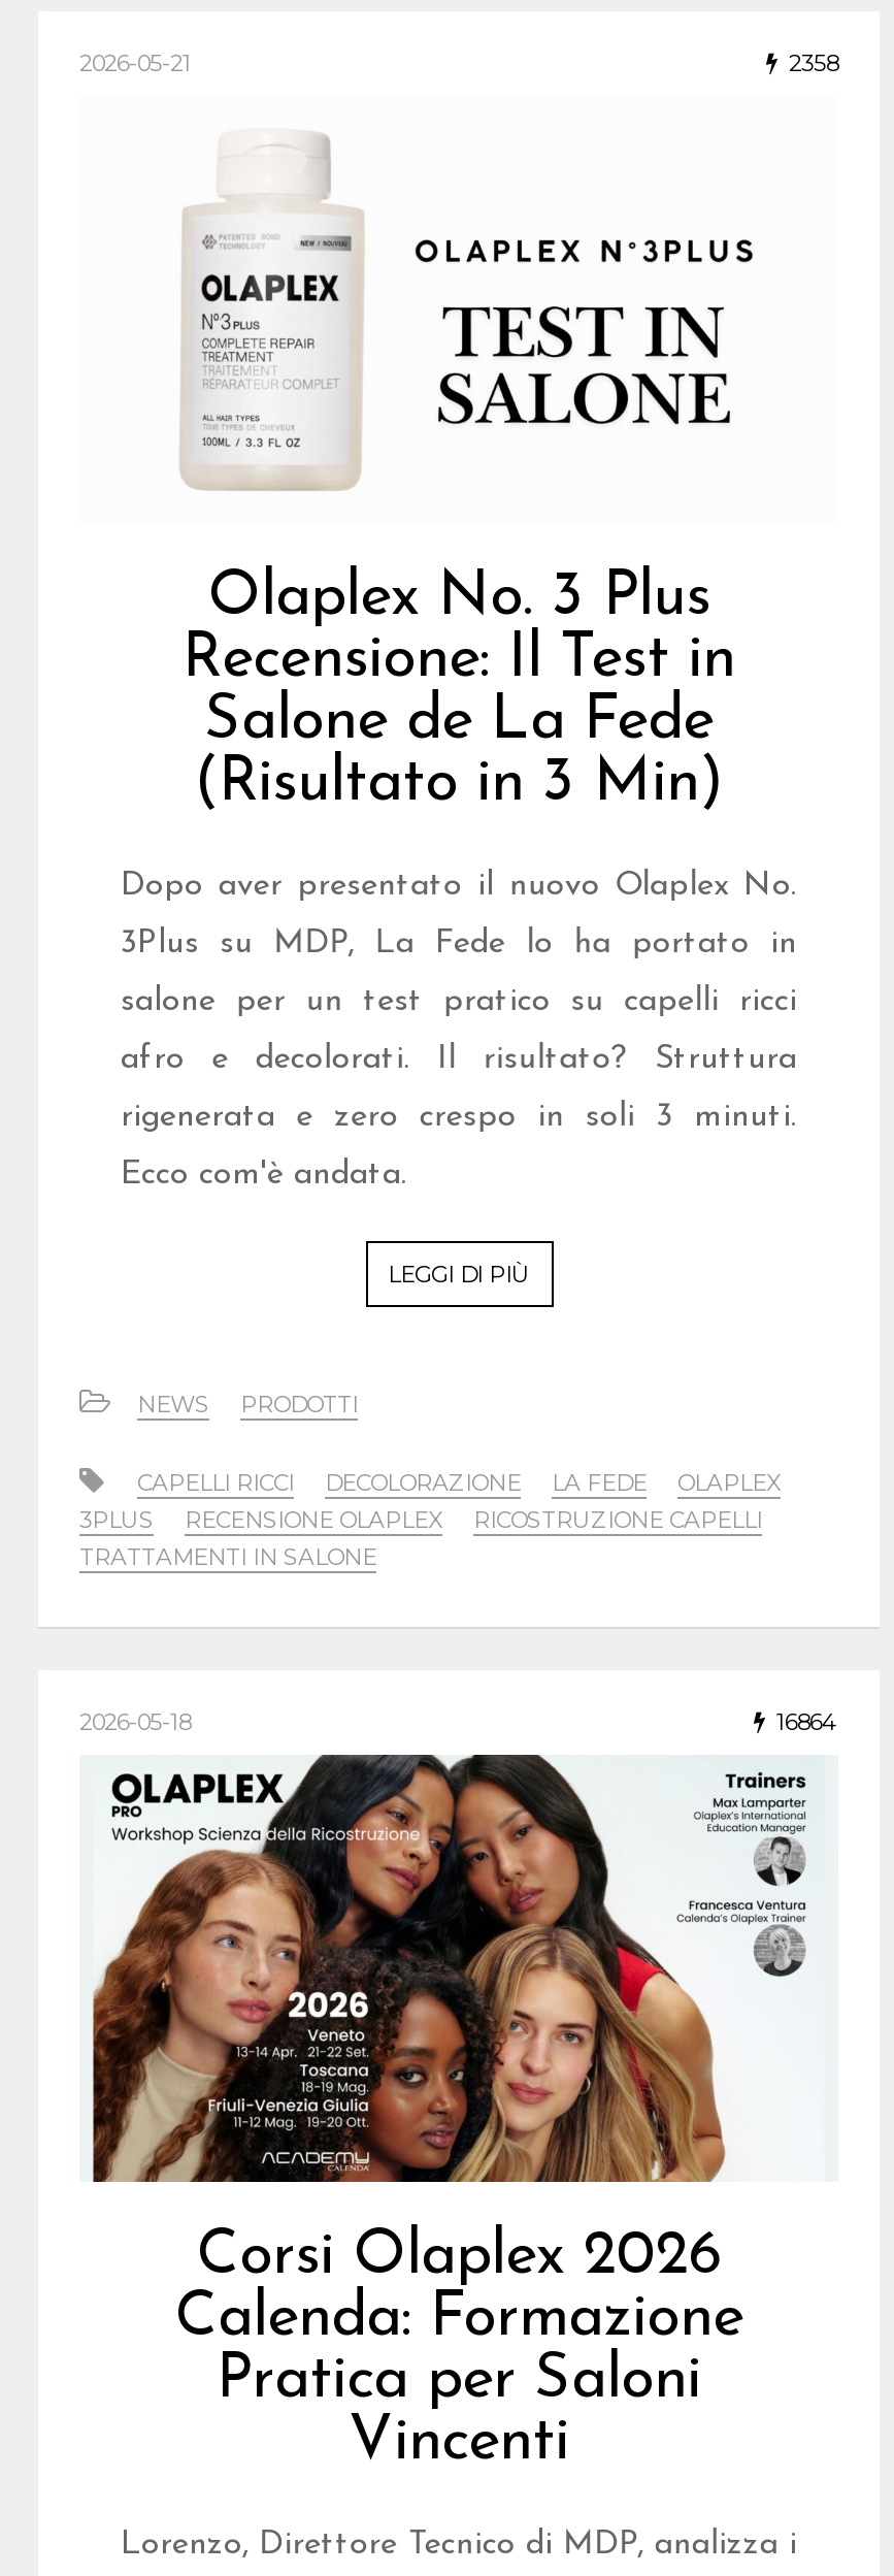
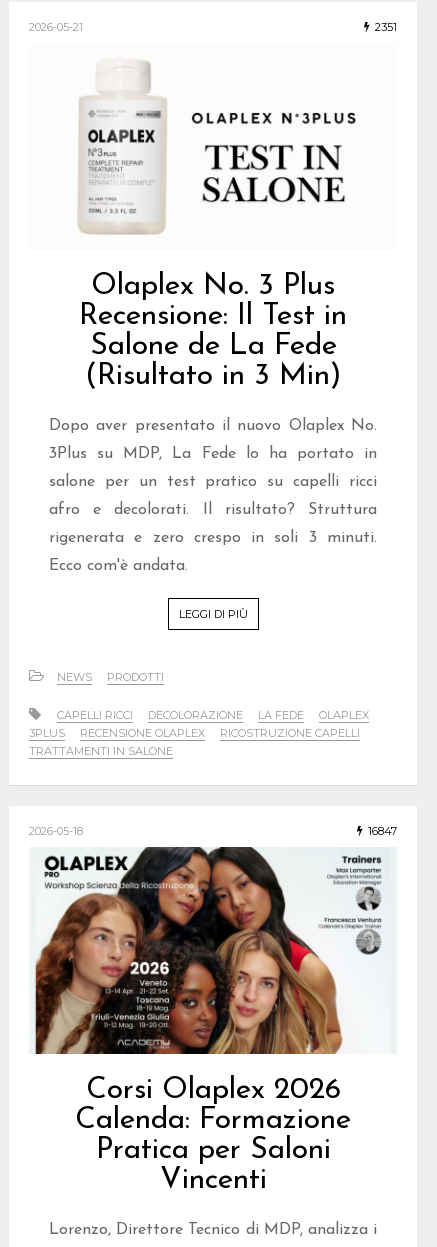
[789,48,838,77] 2358 -> [375,20,397,34] 2351
[776,1707,838,1736] 16864 -> [368,824,397,838] 16847

